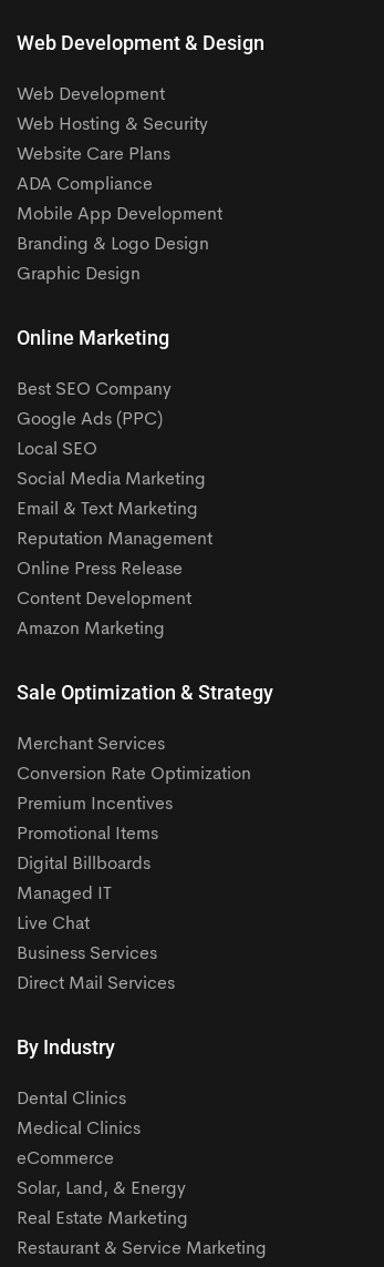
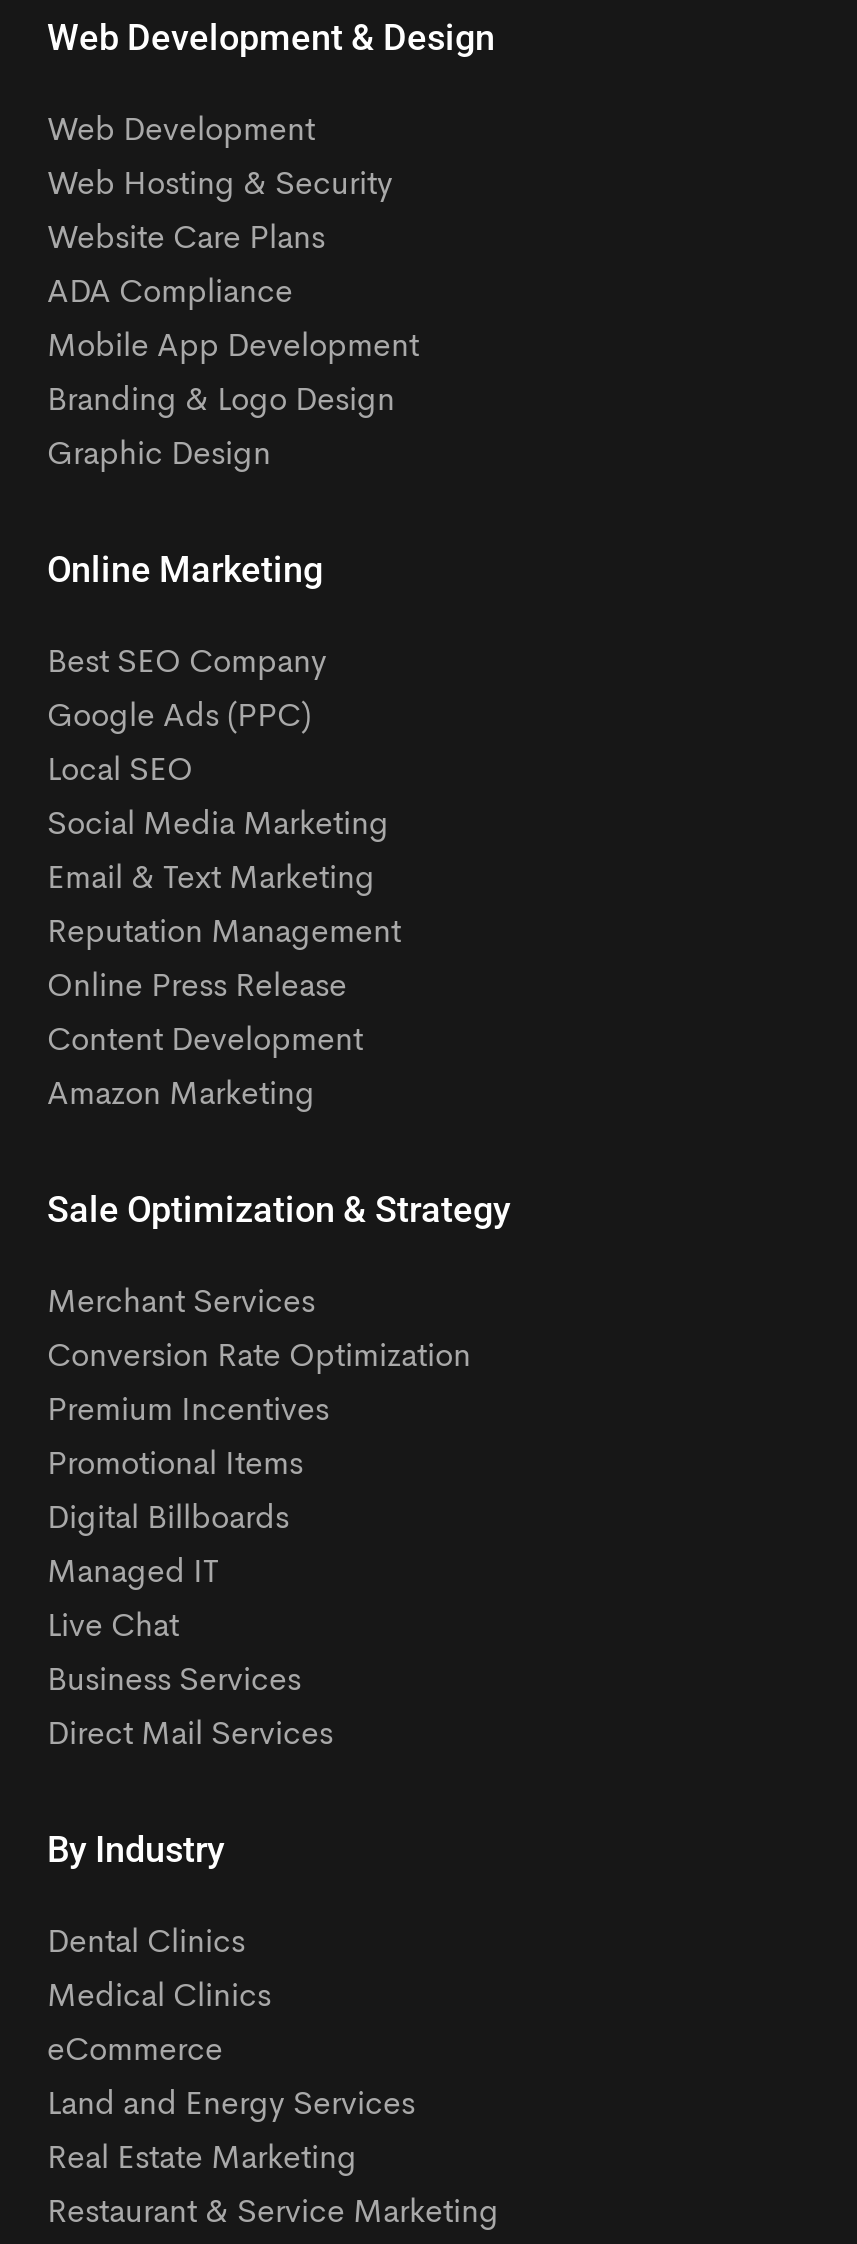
[17,1180,186,1198] Solar, Land, & Energy -> [47,2089,415,2121] Land and Energy Services

